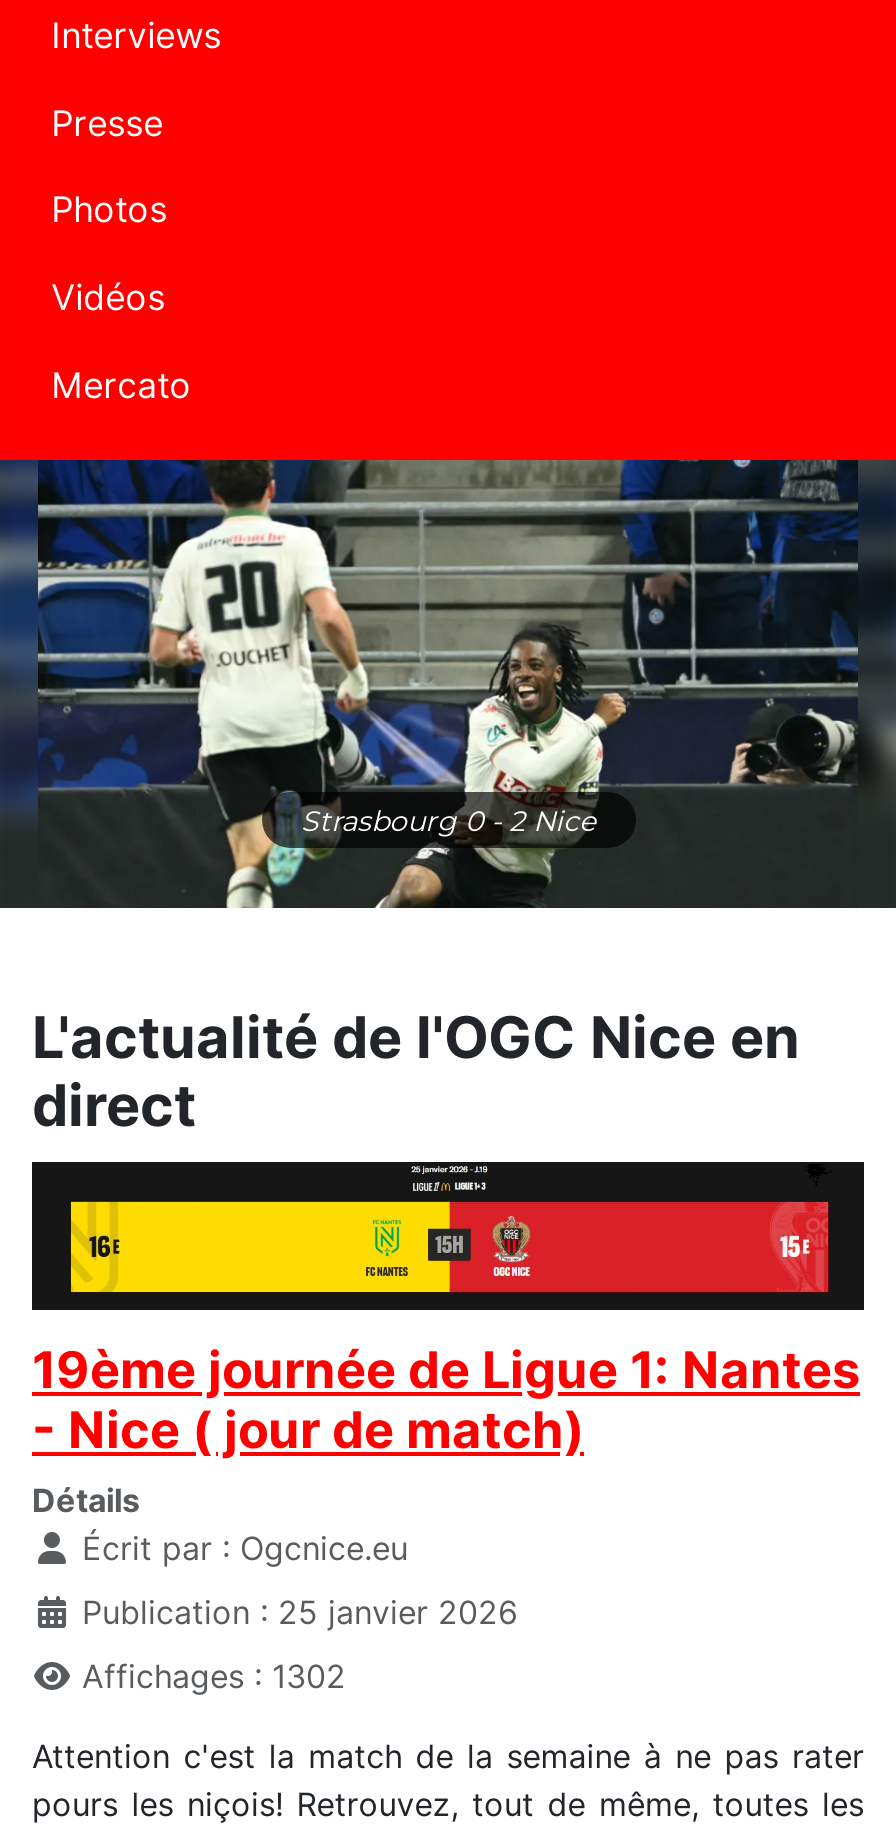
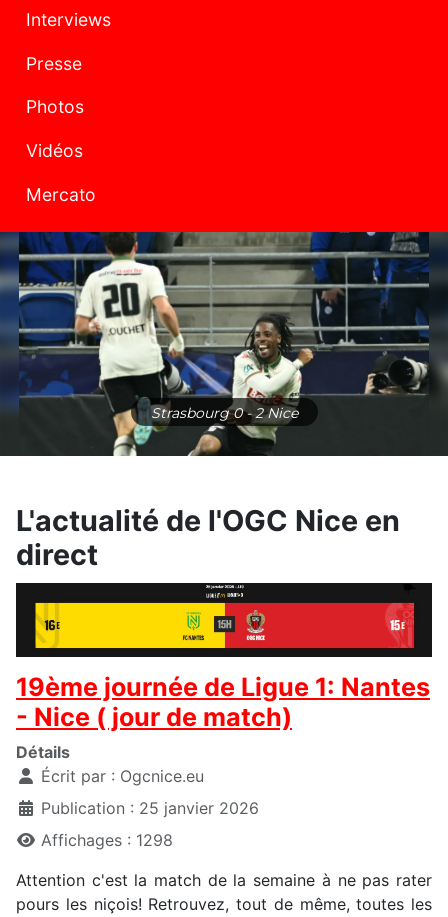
[82,1656,346,1696] Affichages : 1302 -> [41,830,173,850] Affichages : 1298

